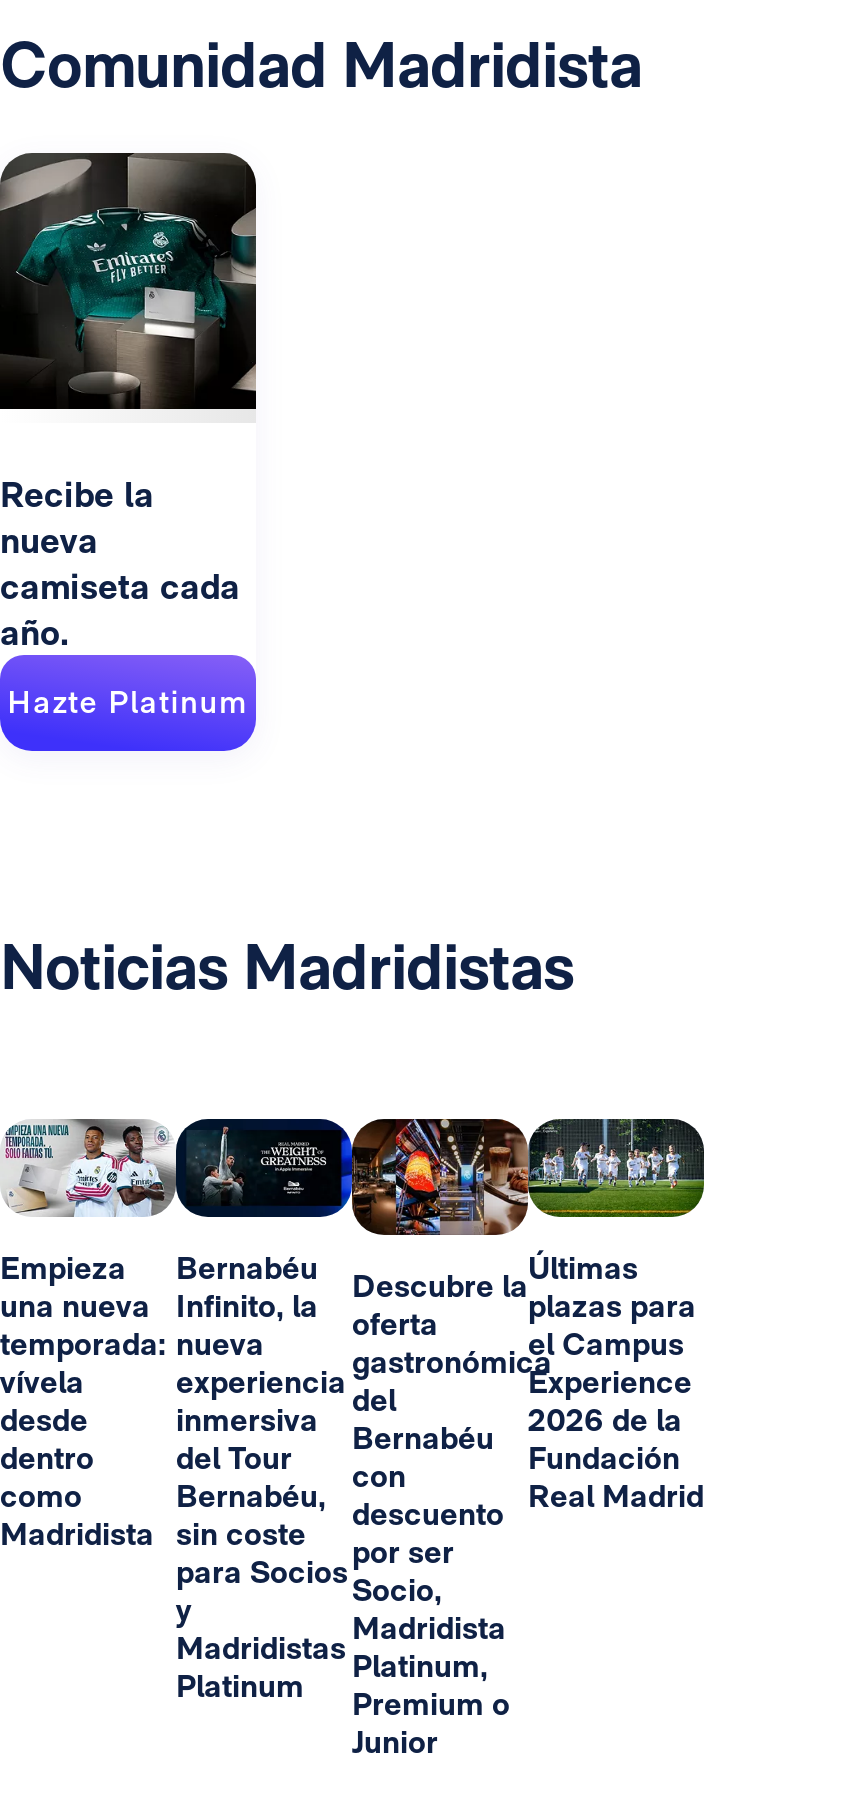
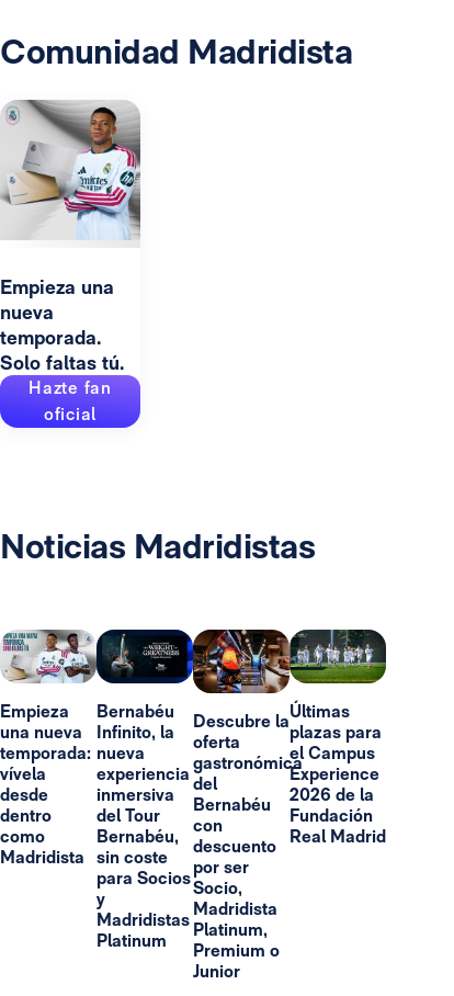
[0,151,258,514] [image] | Recibe la -> [0,100,140,298] [image] | Empieza una
[0,564,248,720] camiseta cada | año. | Hazte Platinum -> [0,325,124,424] temporada. | Solo faltas tú. | Hazte fan | oficial

